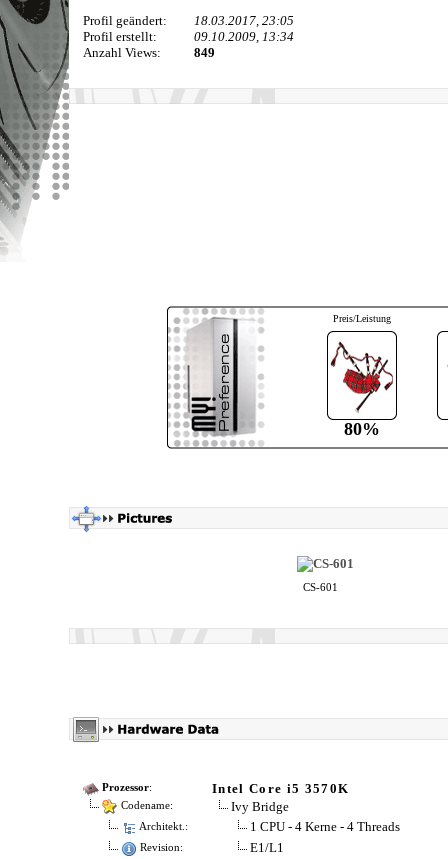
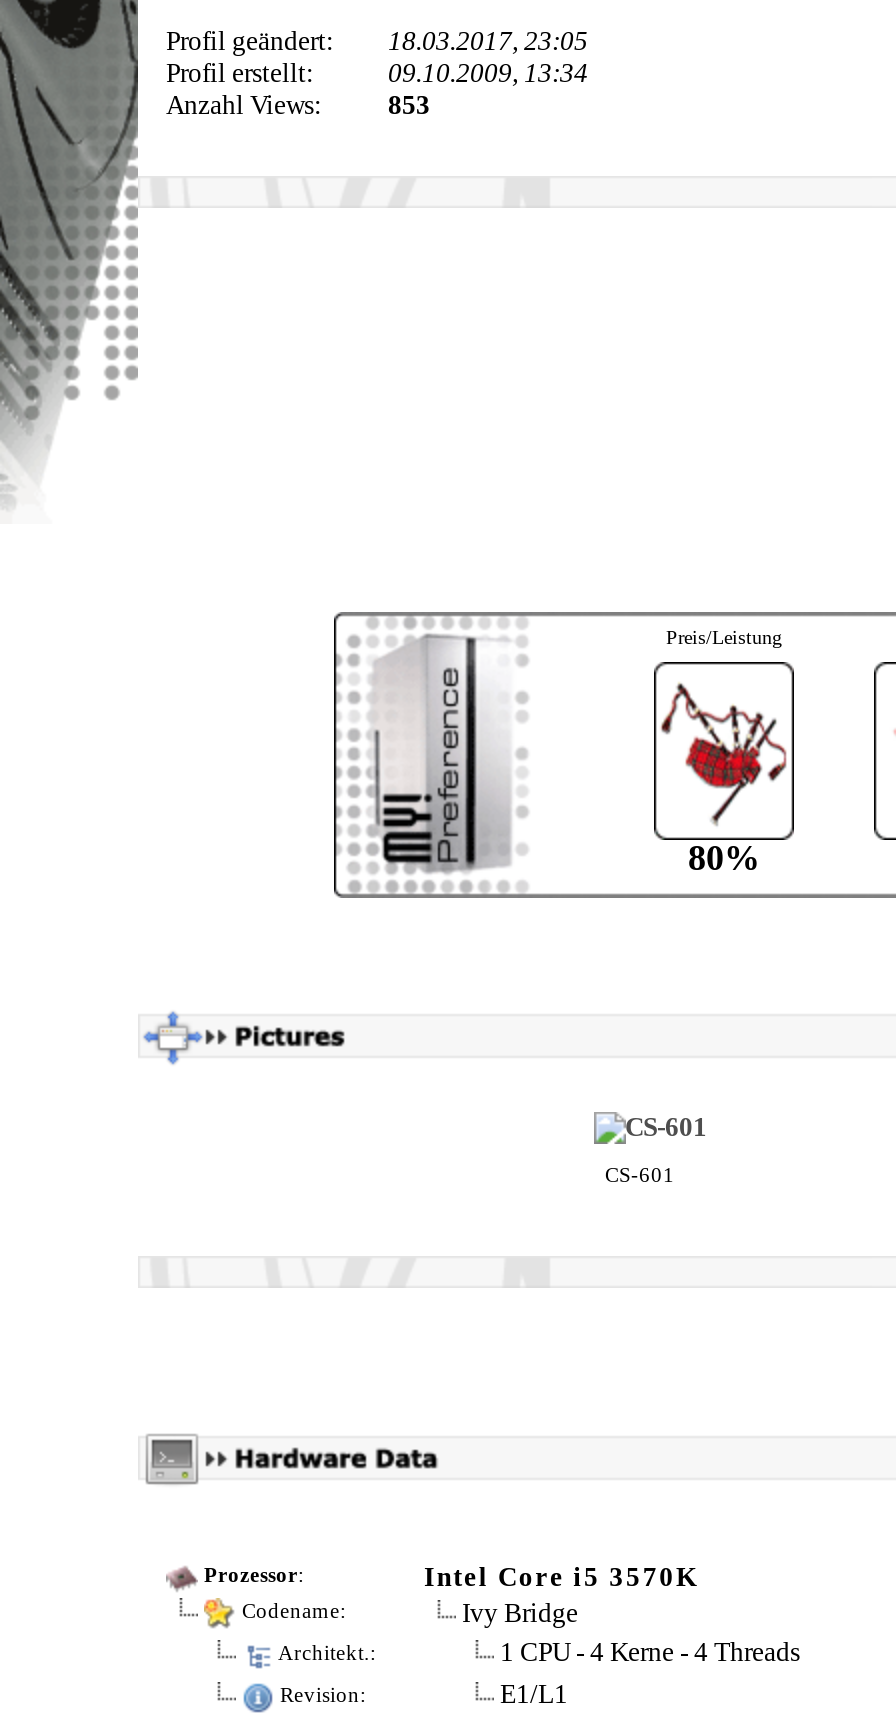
[194,45,215,60] 849 -> [388,90,430,120] 853

